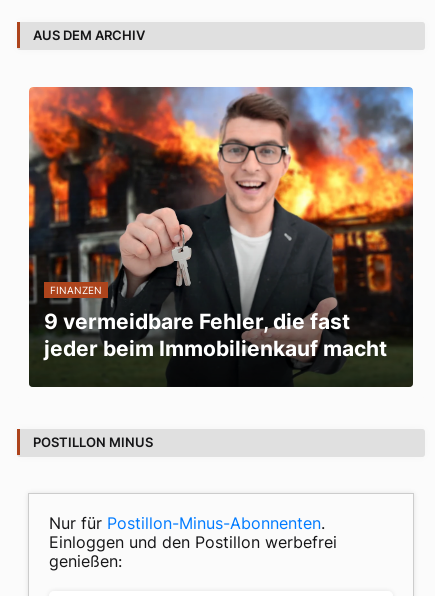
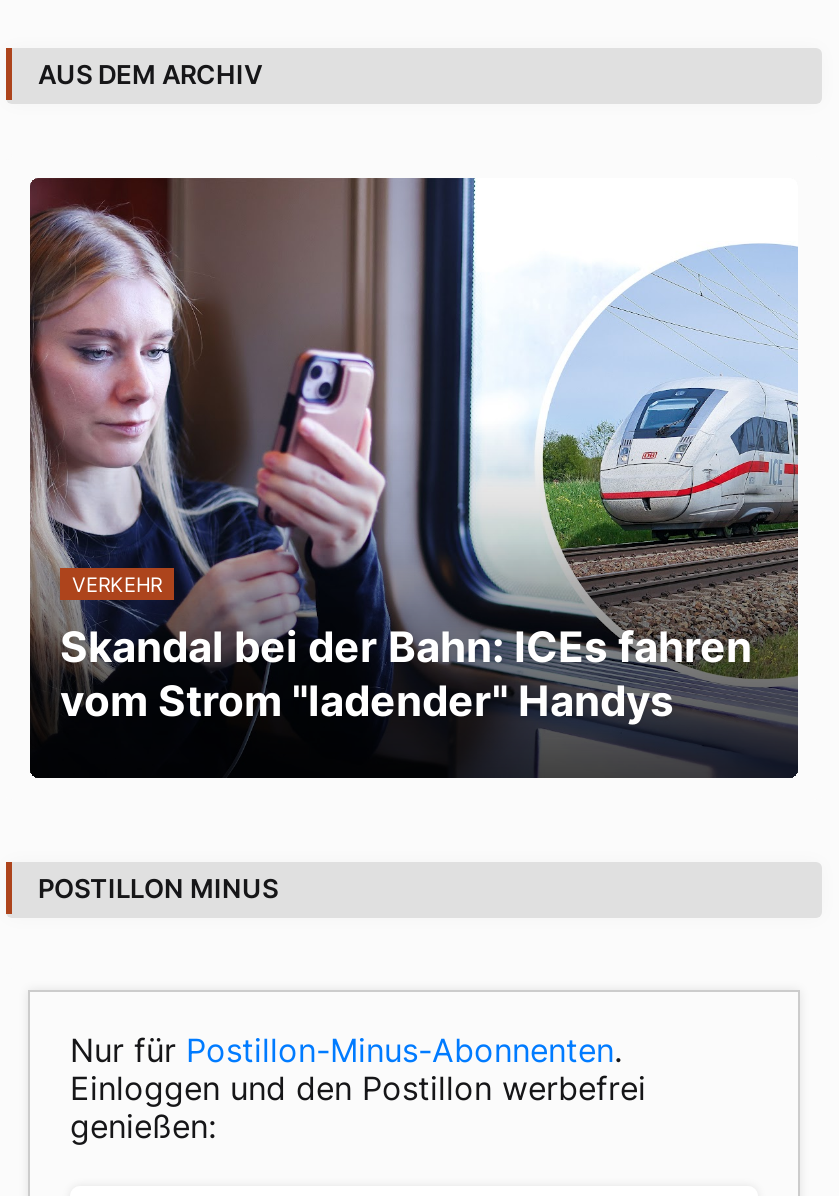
[28,86,414,387] [image] | FINANZEN -> [28,176,800,778] [image] | VERKEHR
[44,309,387,361] 9 vermeidbare Fehler, die fast | jeder beim Immobilienkauf macht -> [60,622,752,726] Skandal bei der Bahn: ICEs fahren | vom Strom "ladender" Handys

